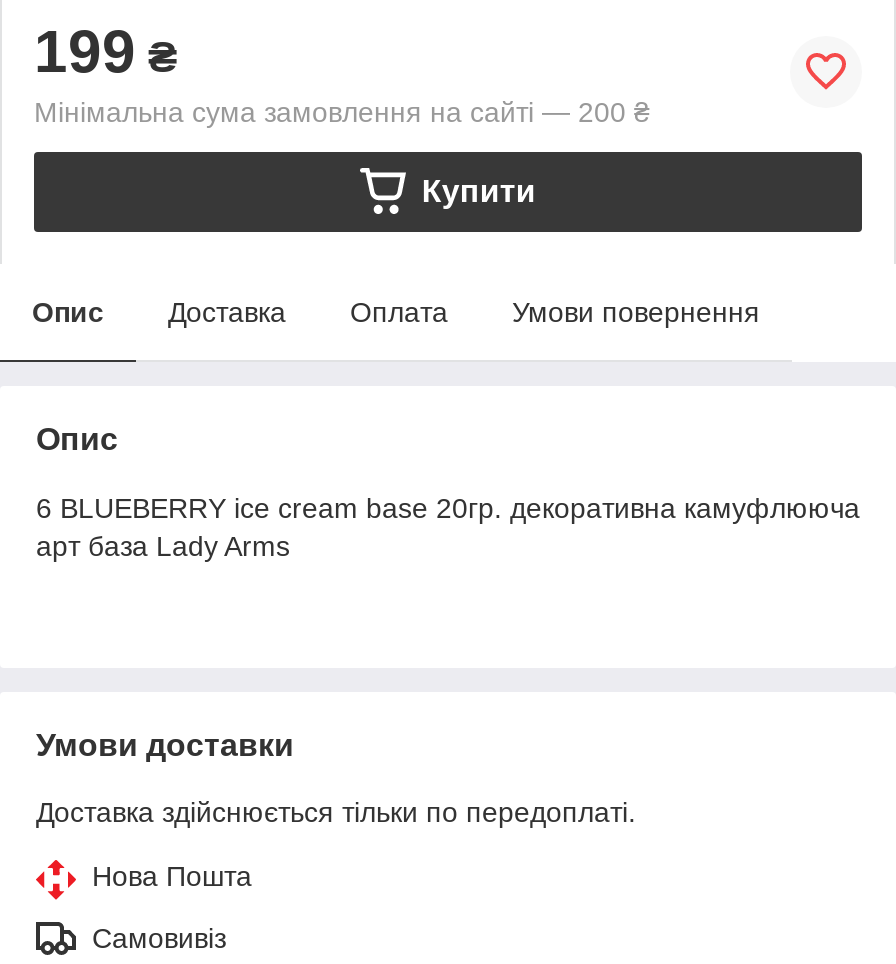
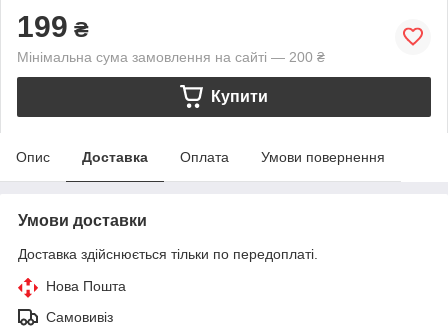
[36,422,860,562] Опис | 6 BLUEBERRY ice cream base 20гр. декоративна камуфлююча | арт база Lady Arms -> none

